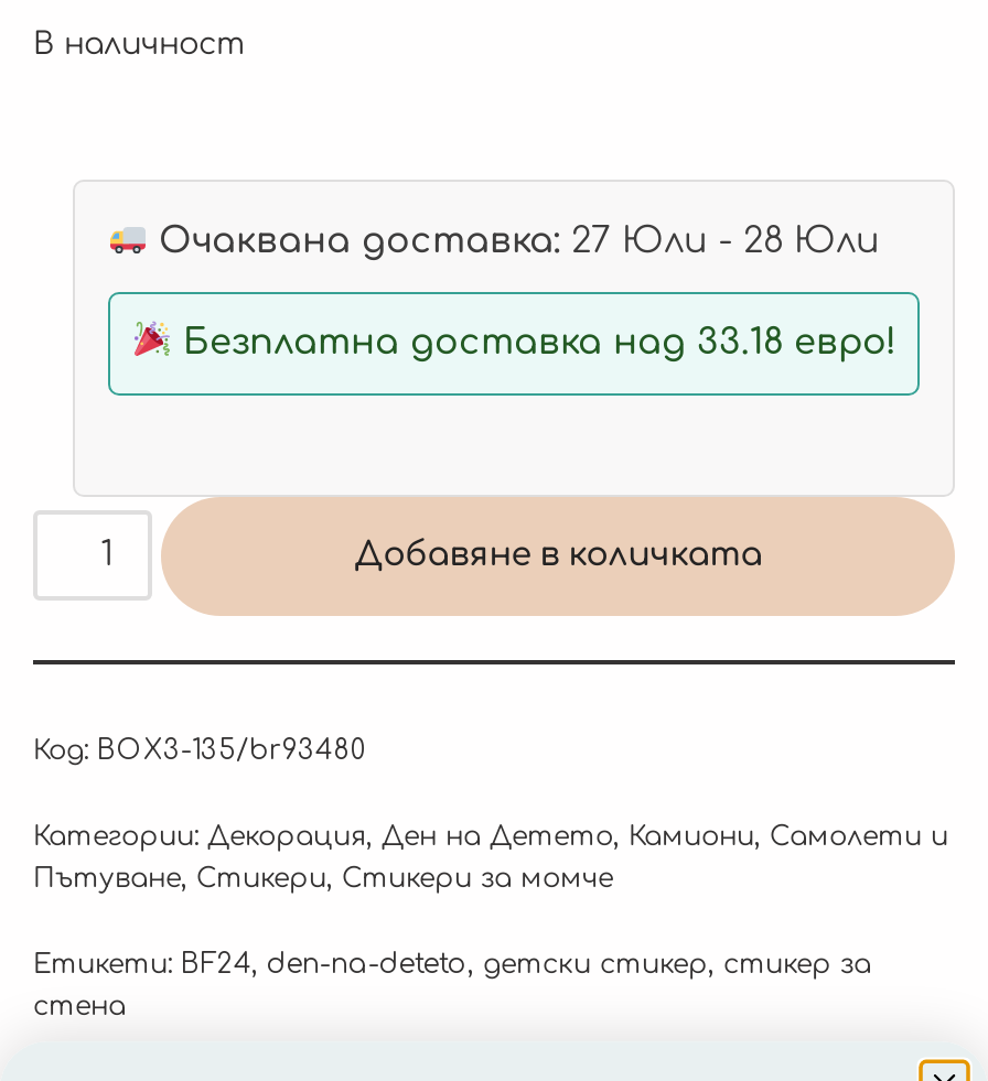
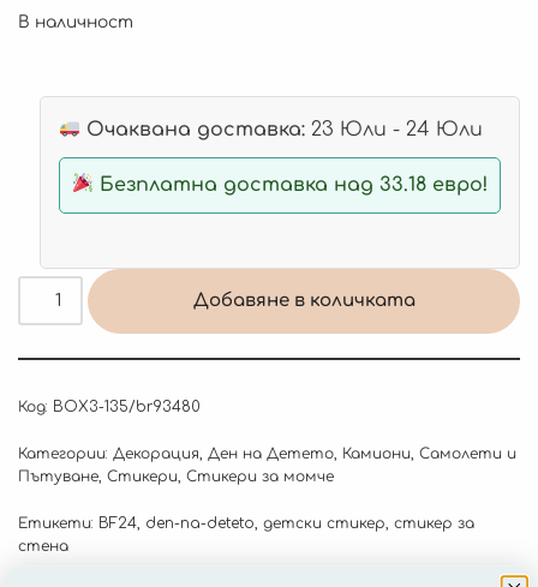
[159,221,880,260] Очаквана доставка: 27 Юли - 28 Юли -> [86,118,483,140] Очаквана доставка: 23 Юли - 24 Юли

